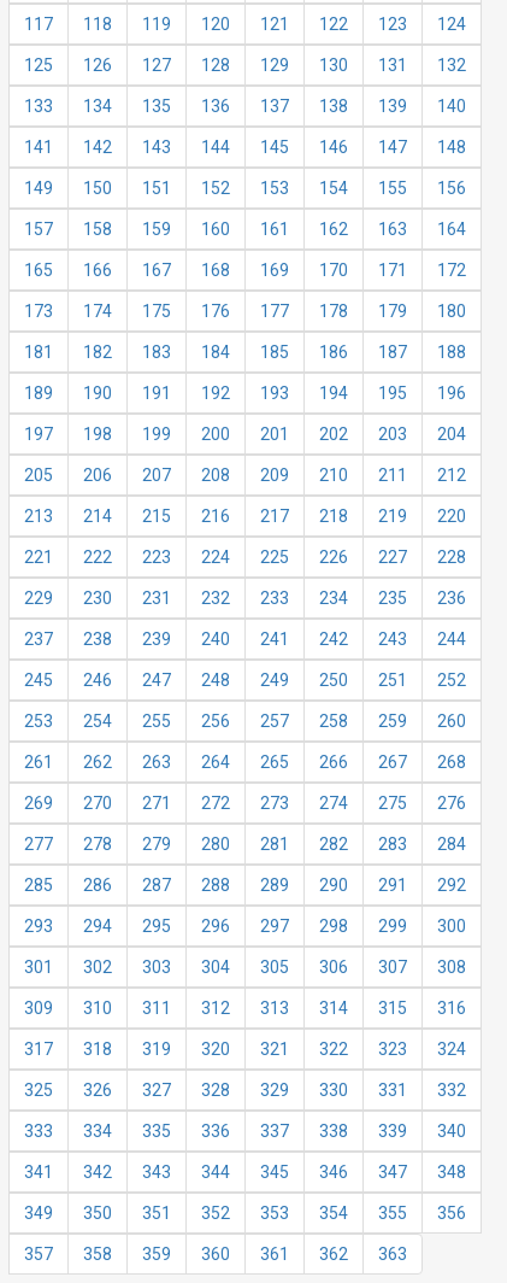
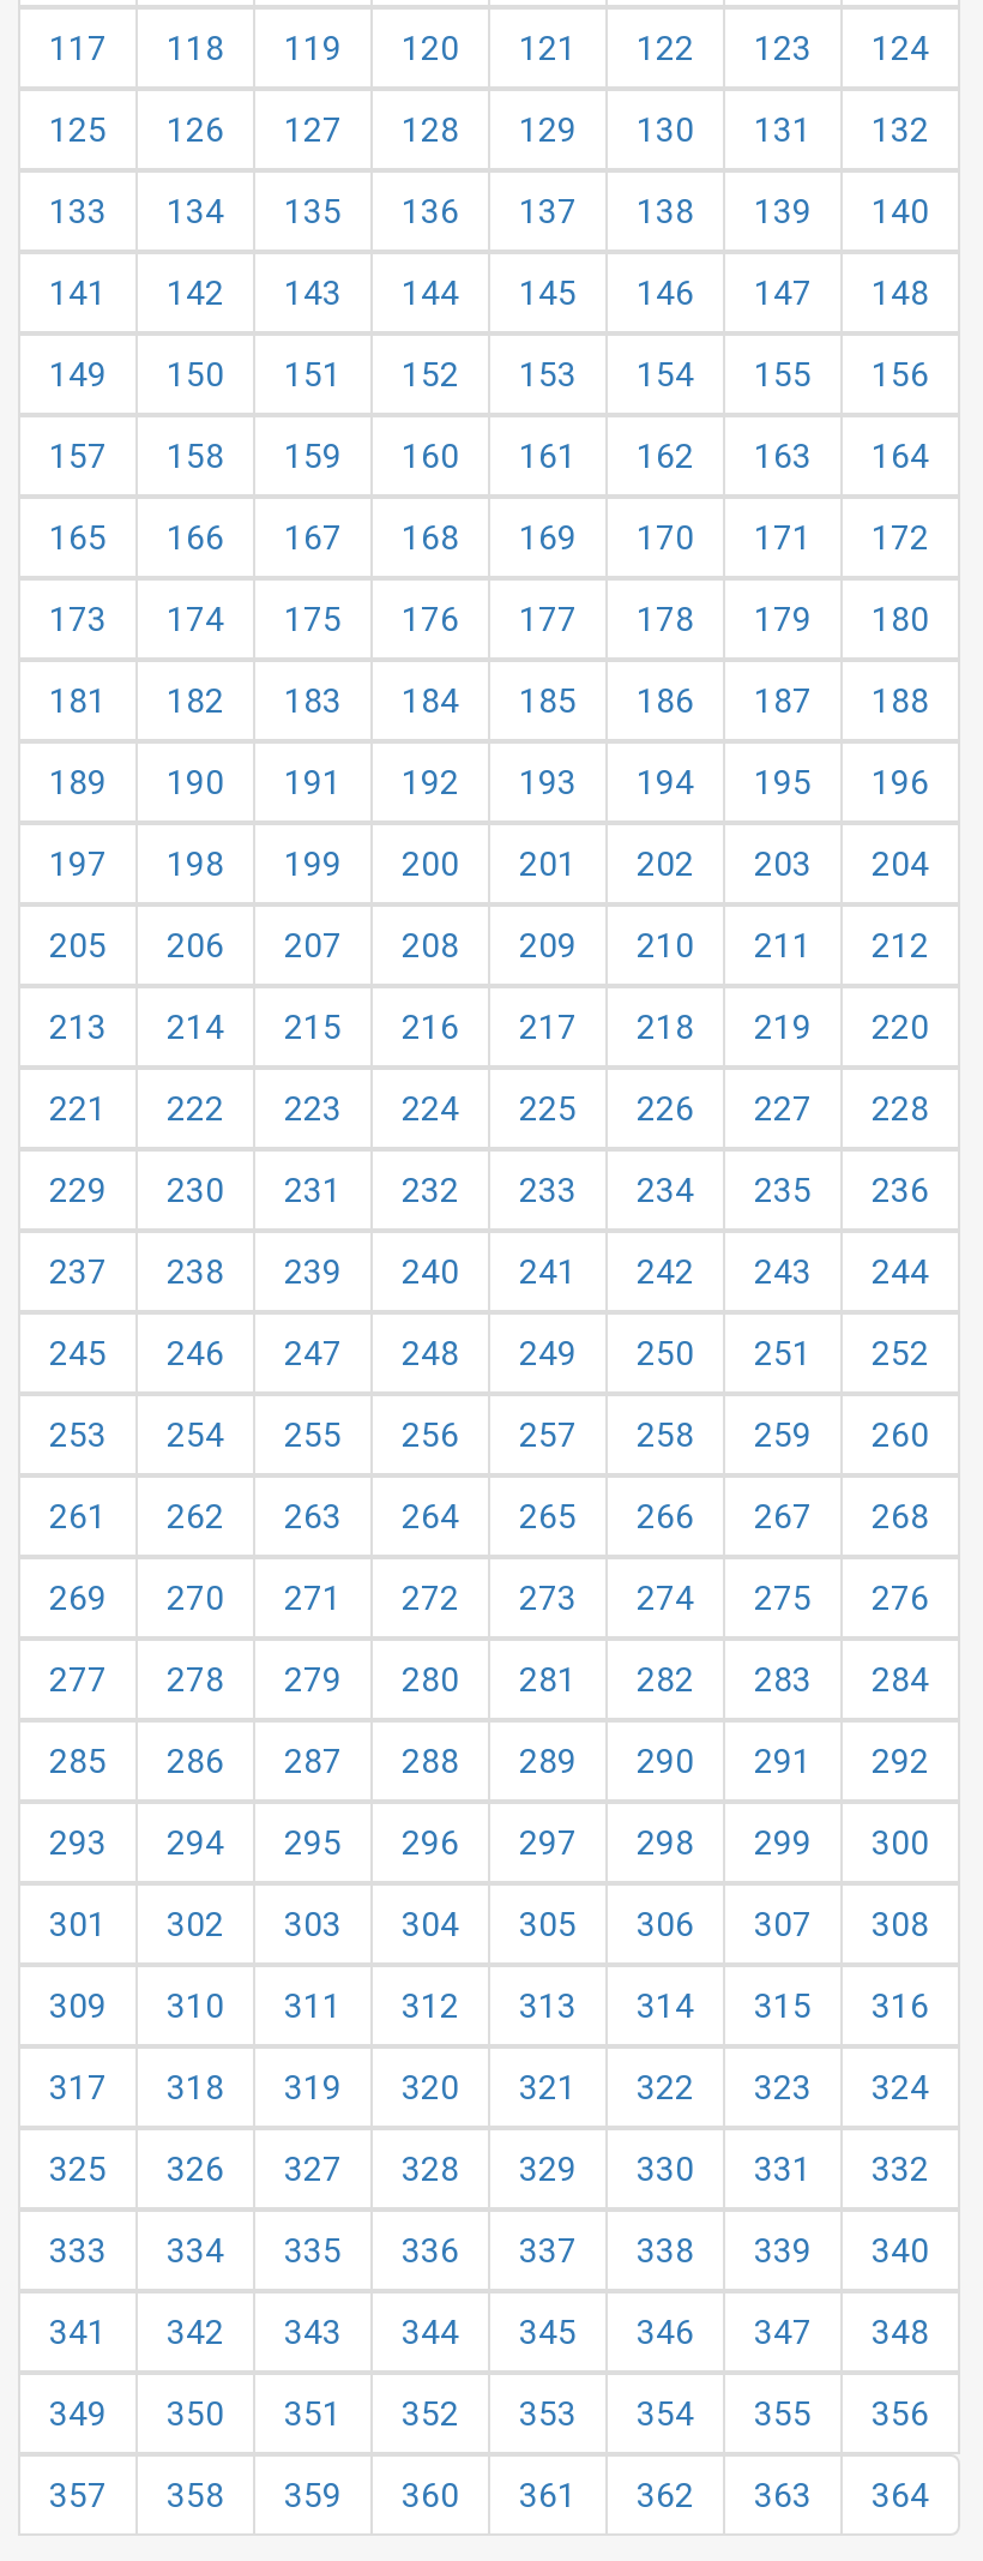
none -> [872,2476,929,2514] 364

